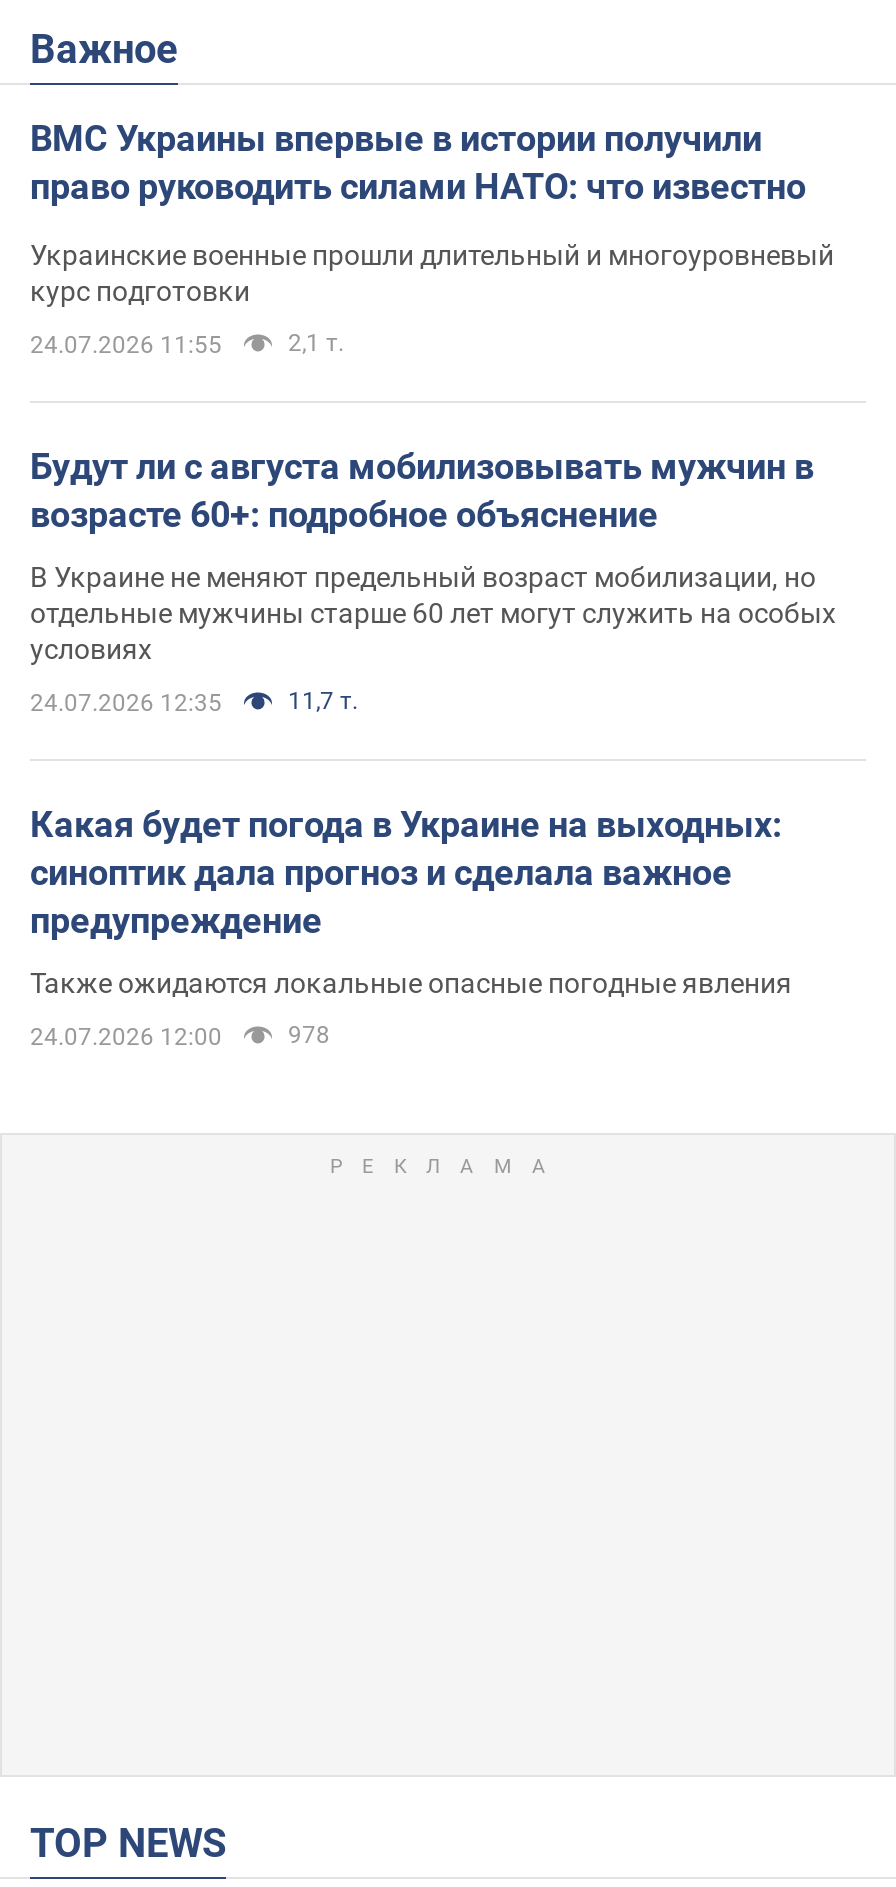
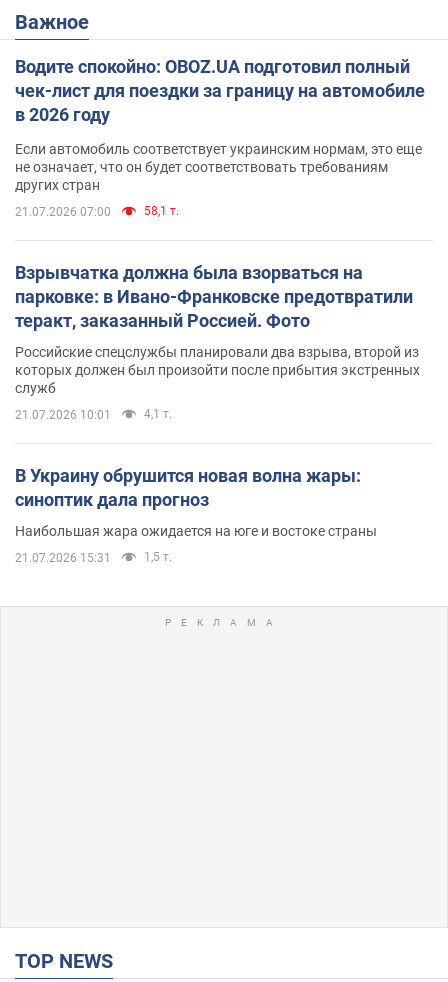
[30,116,806,206] ВМС Украины впервые в истории получили | право руководить силами НАТО: что известно -> [15,56,425,125] Водите спокойно: OBOZ.UA подготовил полный | чек-лист для поездки за границу на автомобиле | в 2026 году
[30,238,834,306] Украинские военные прошли длительный и многоуровневый | курс подготовки -> [15,141,422,193] Если автомобиль соответствует украинским нормам, это еще | не означает, что он будет соответствовать требованиям | других стран
[30,328,344,358] 24.07.2026 11:55 | 2,1 т. -> [15,204,179,219] 21.07.2026 07:00 | 58,1 т.
[30,444,814,534] Будут ли с августа мобилизовывать мужчин в | возрасте 60+: подробное объяснение -> [15,262,413,331] Взрывчатка должна была взорваться на | парковке: в Ивано-Франковске предотвратили | теракт, заказанный Россией. Фото
[30,560,836,664] В Украине не меняют предельный возраст мобилизации, но | отдельные мужчины старше 60 лет могут служить на особых | условиях -> [15,344,420,396] Российские спецслужбы планировали два взрыва, второй из | которых должен был произойти после прибытия экстренных | служб
[30,686,358,716] 24.07.2026 12:35 | 11,7 т. -> [15,407,172,422] 21.07.2026 10:01 | 4,1 т.
[30,802,782,940] Какая будет погода в Украине на выходных: | синоптик дала прогноз и сделала важное | предупреждение -> [15,465,361,510] В Украину обрушится новая волна жары: | синоптик дала прогноз
[30,966,792,998] Также ожидаются локальные опасные погодные явления -> [15,523,377,539] Наибольшая жара ожидается на юге и востоке страны
[30,1020,330,1050] 24.07.2026 12:00 | 978 -> [15,550,172,565] 21.07.2026 15:31 | 1,5 т.

